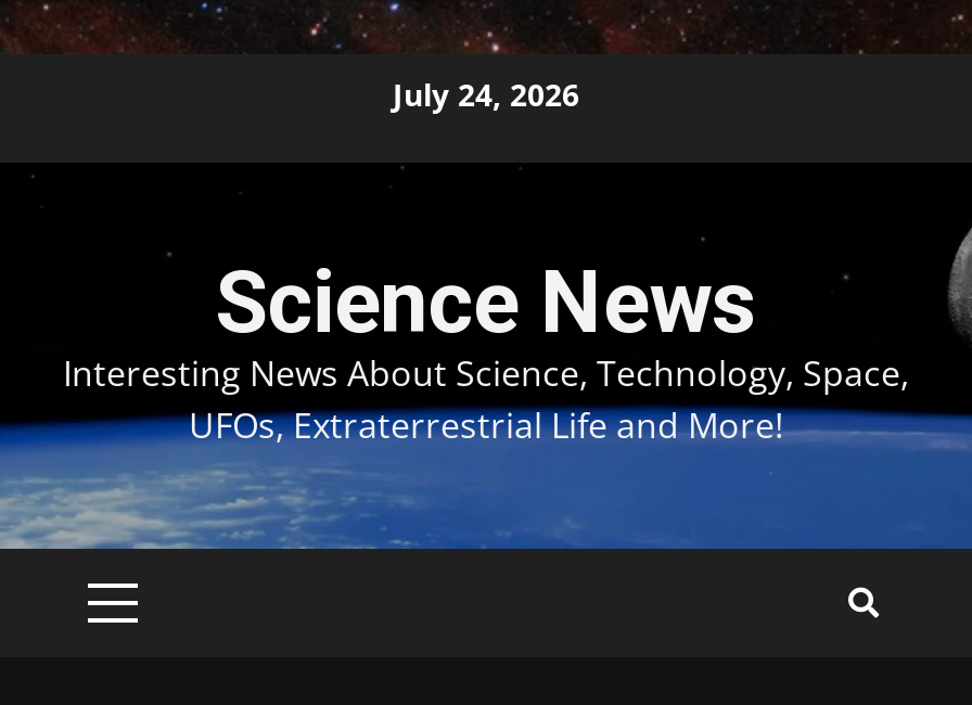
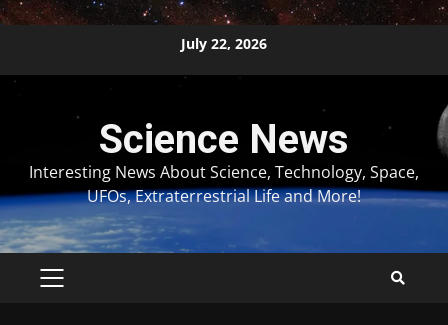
[393,73,579,114] July 24, 2026 -> [181,33,267,52] July 22, 2026

